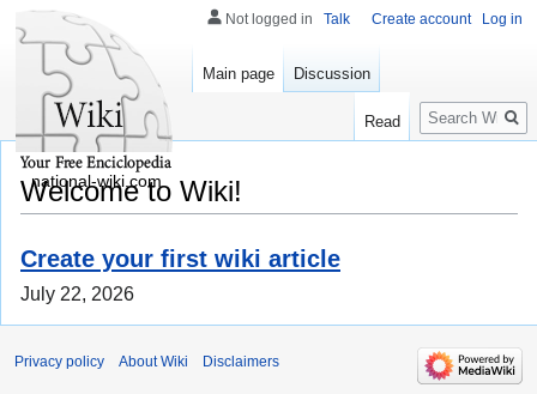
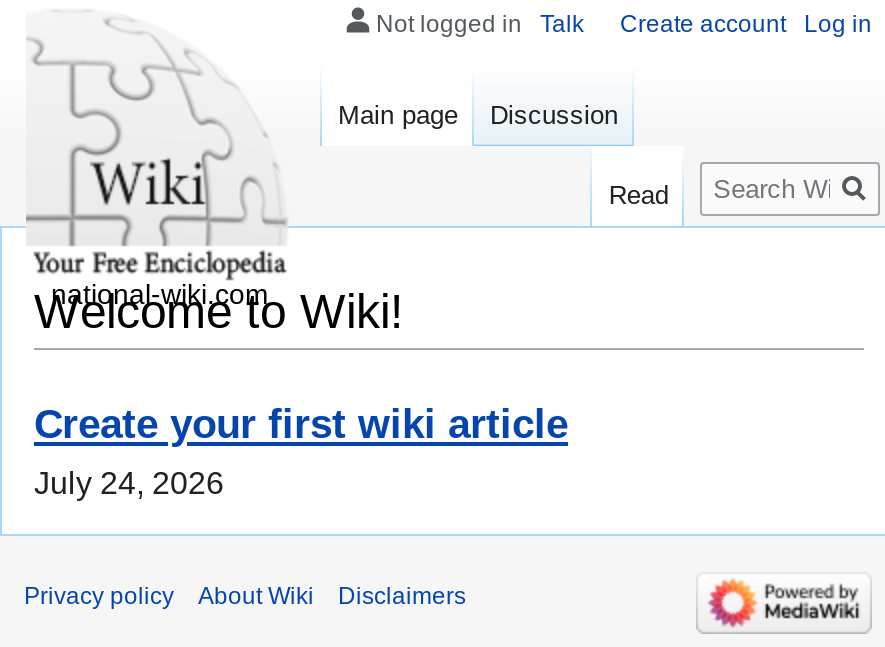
[20,284,134,305] July 22, 2026 -> [34,467,224,501] July 24, 2026

